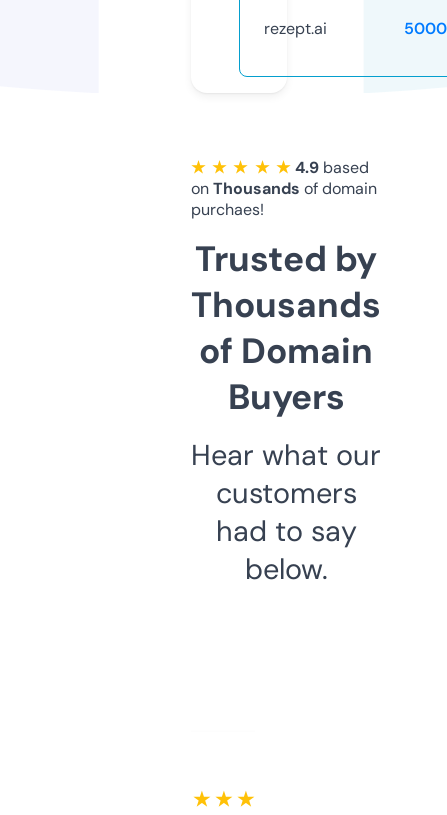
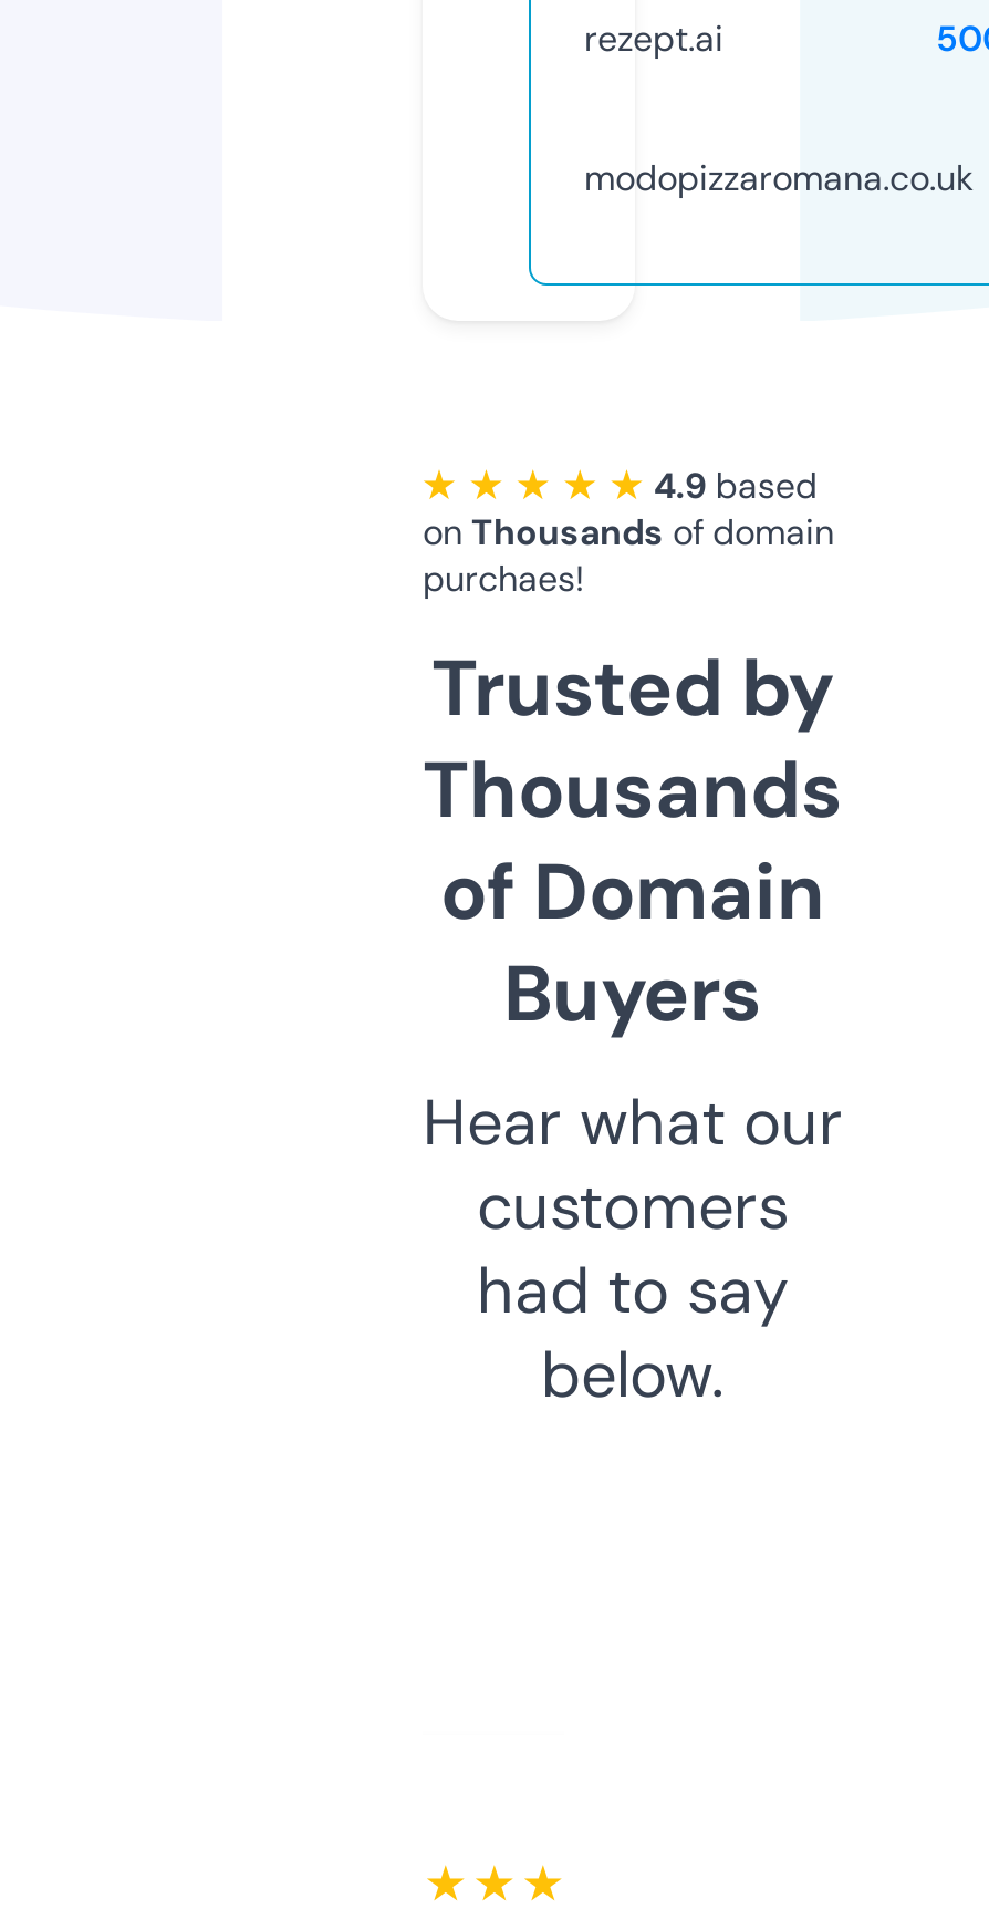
none -> [584,154,974,201] modopizzaromana.co.uk

